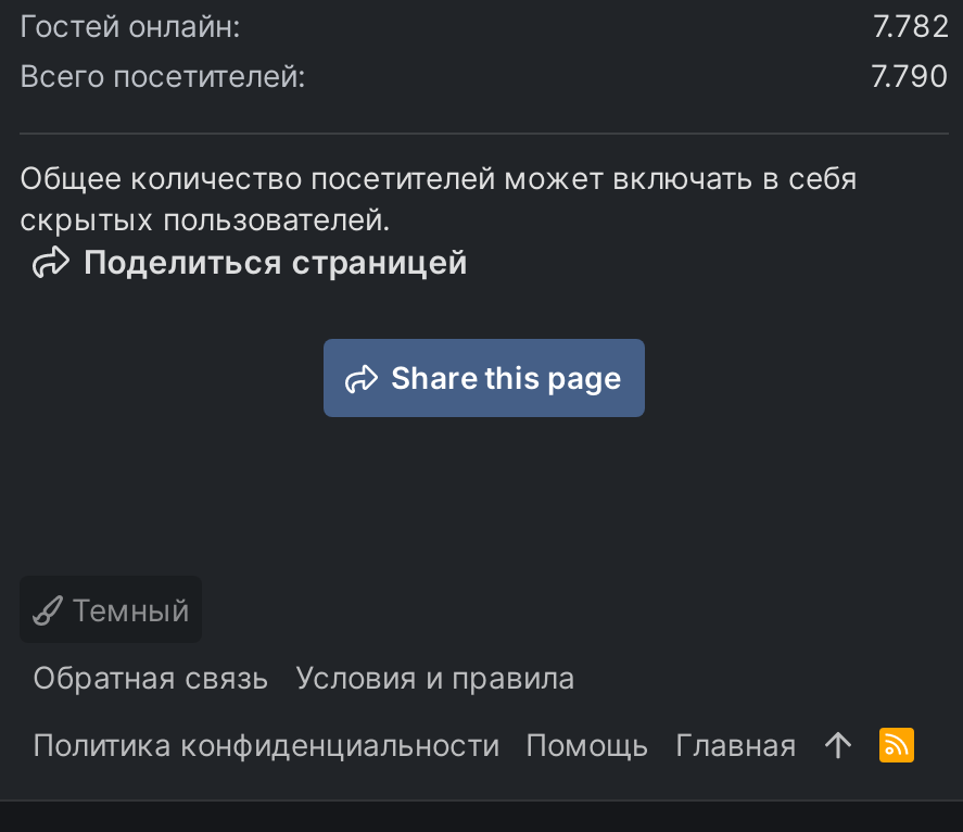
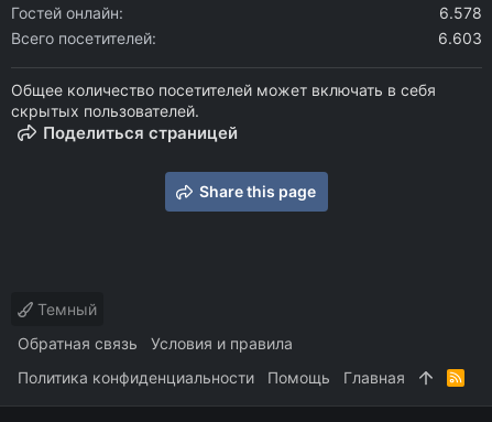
[873,6,949,43] 7.782 -> [439,3,482,22] 6.578
[871,56,949,93] 7.790 -> [438,29,482,47] 6.603

